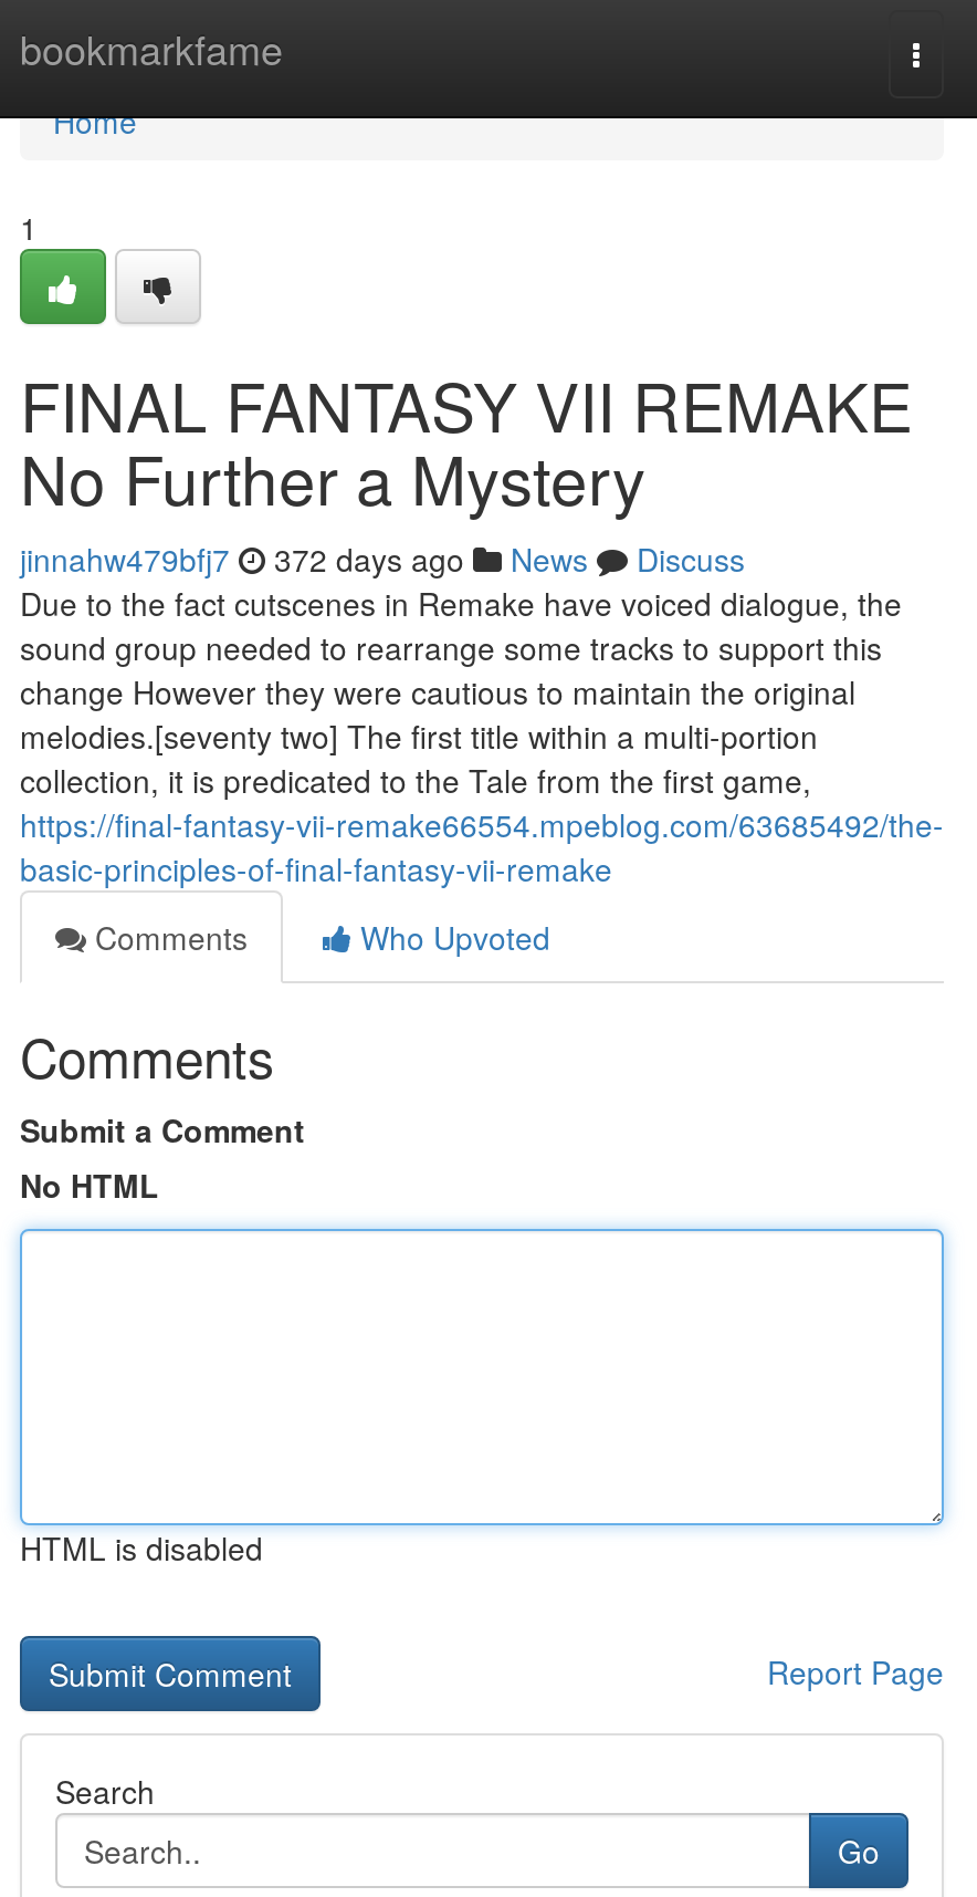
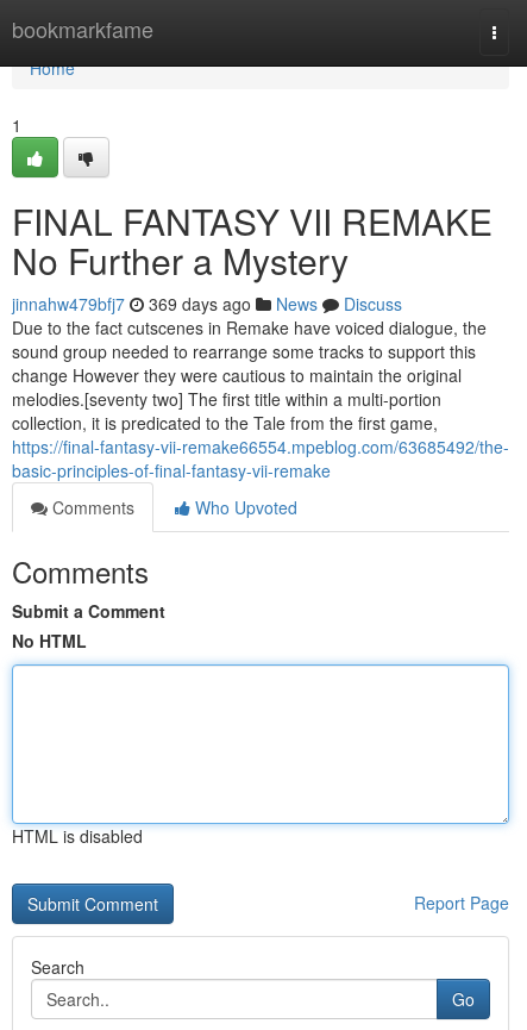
[20,536,745,581] jinnahw479bfj7 372 days ago News Discuss -> [12,292,402,316] jinnahw479bfj7 369 days ago News Discuss

